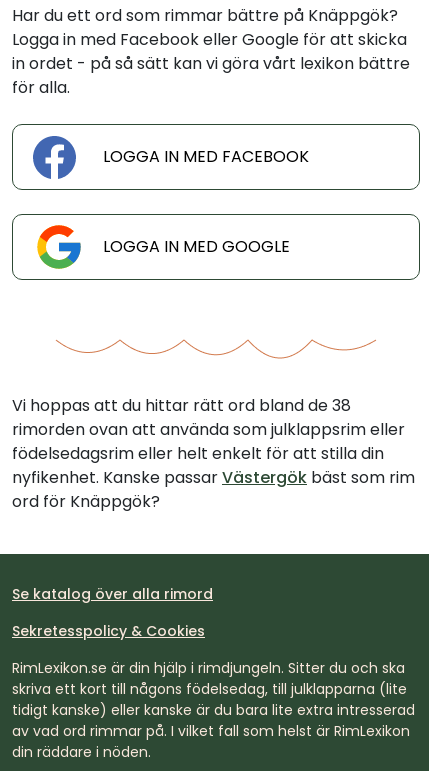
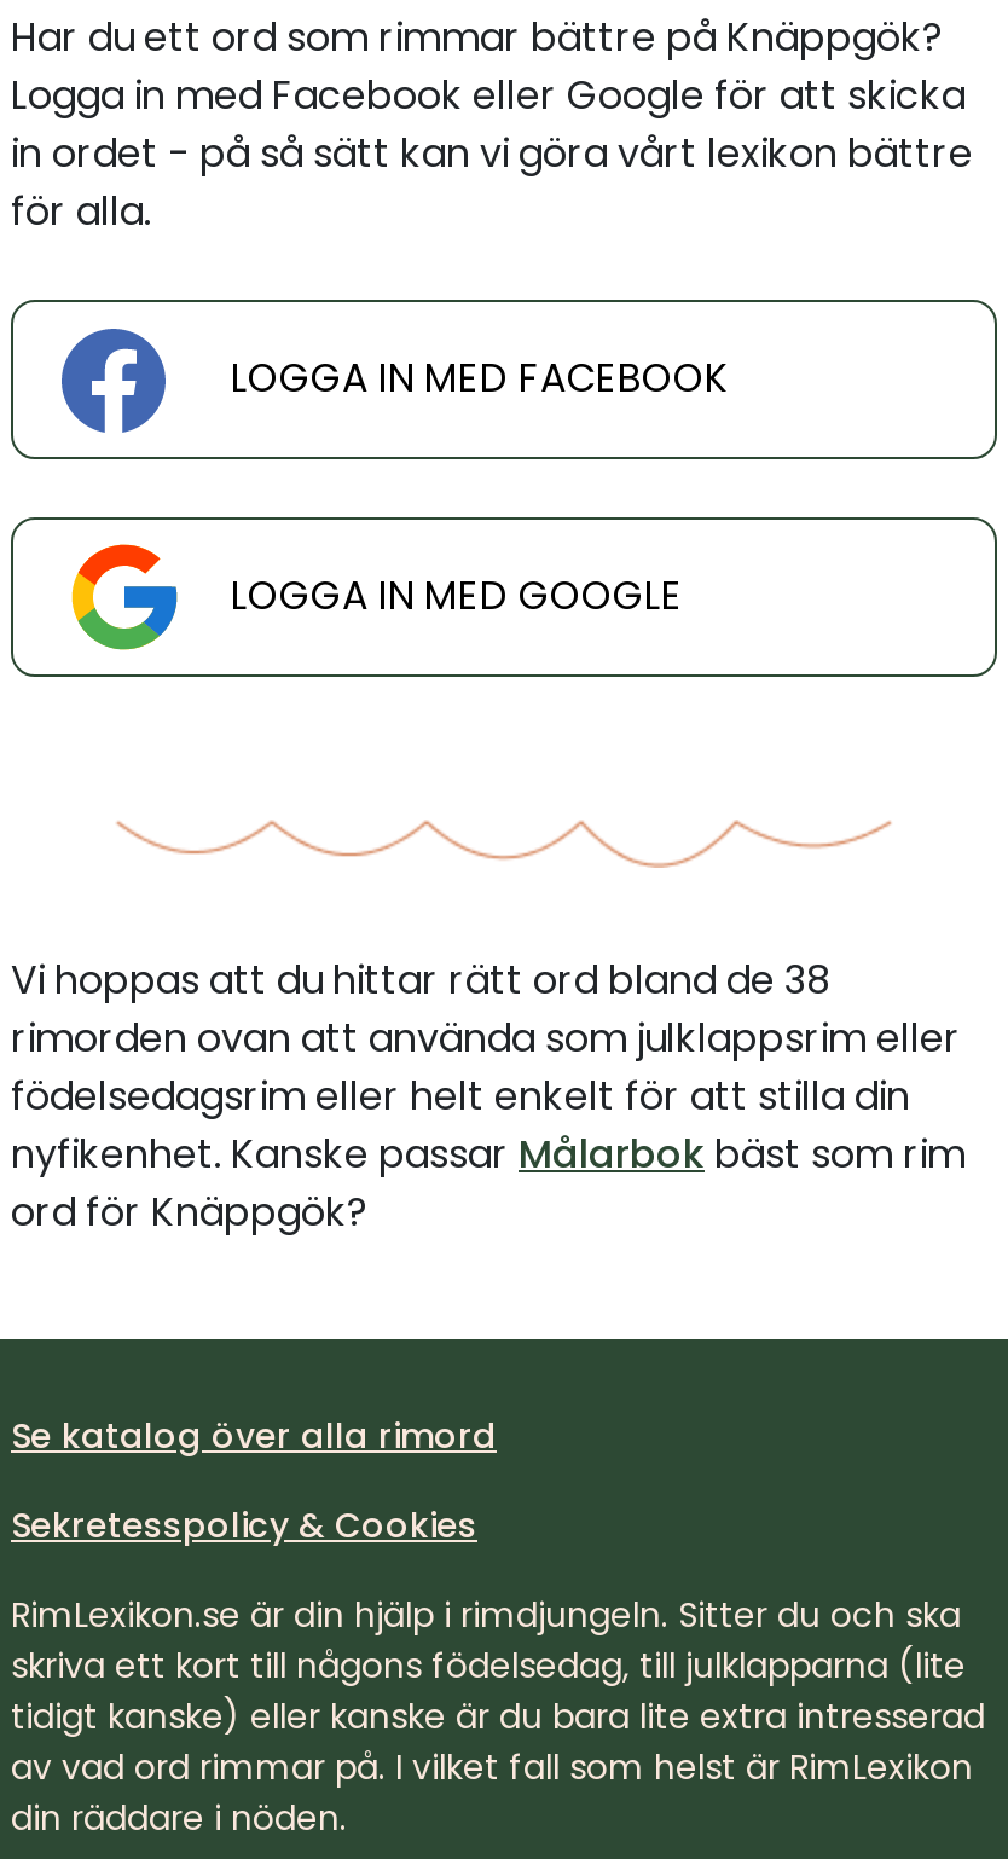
[12,466,415,489] nyfikenhet. Kanske passar Västergök bäst som rim -> [11,1127,966,1182] nyfikenhet. Kanske passar Målarbok bäst som rim

